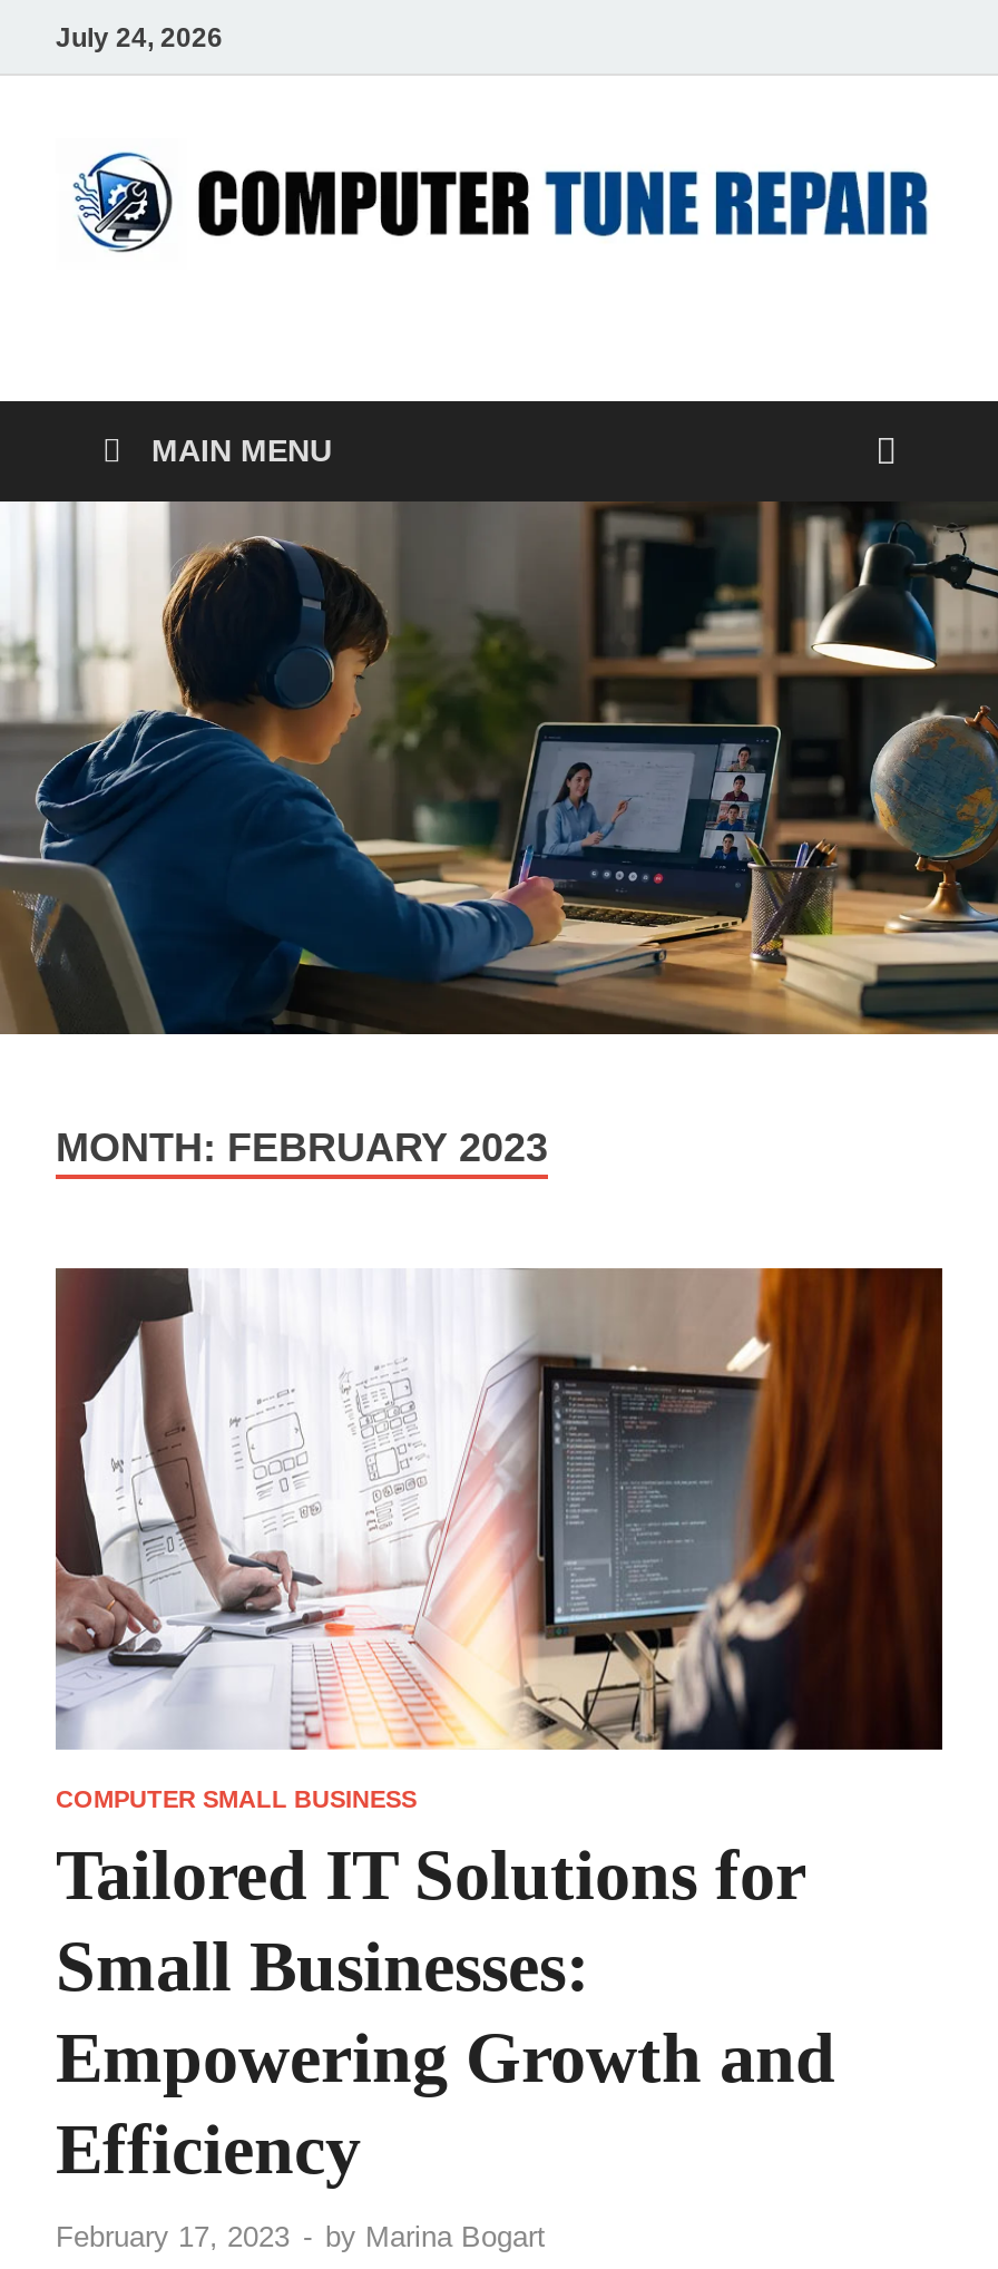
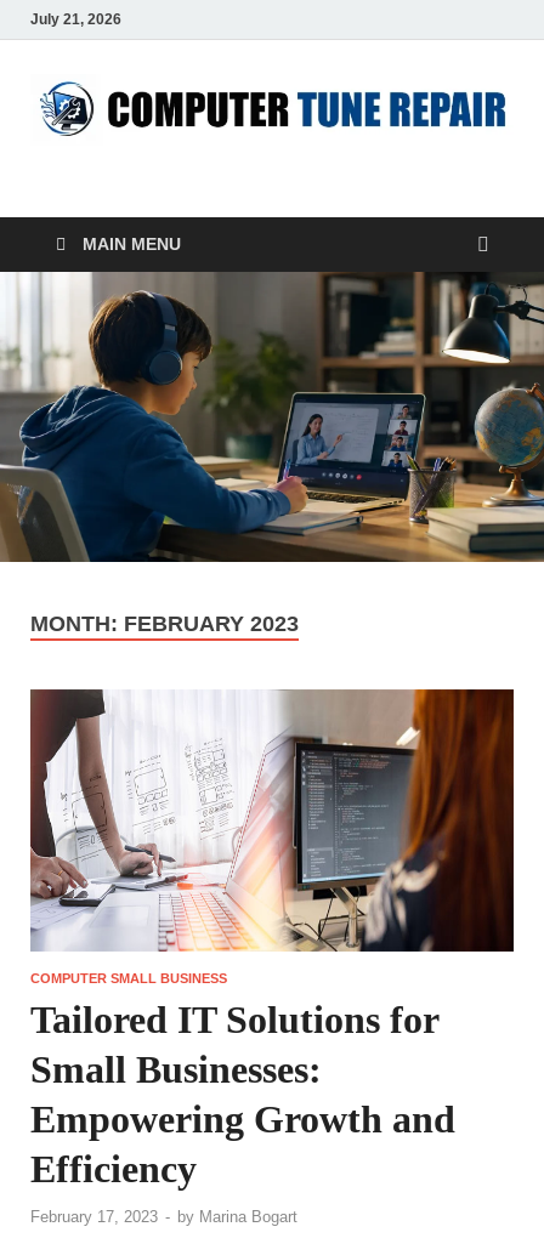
[56,21,223,52] July 24, 2026 -> [30,10,121,27] July 21, 2026

